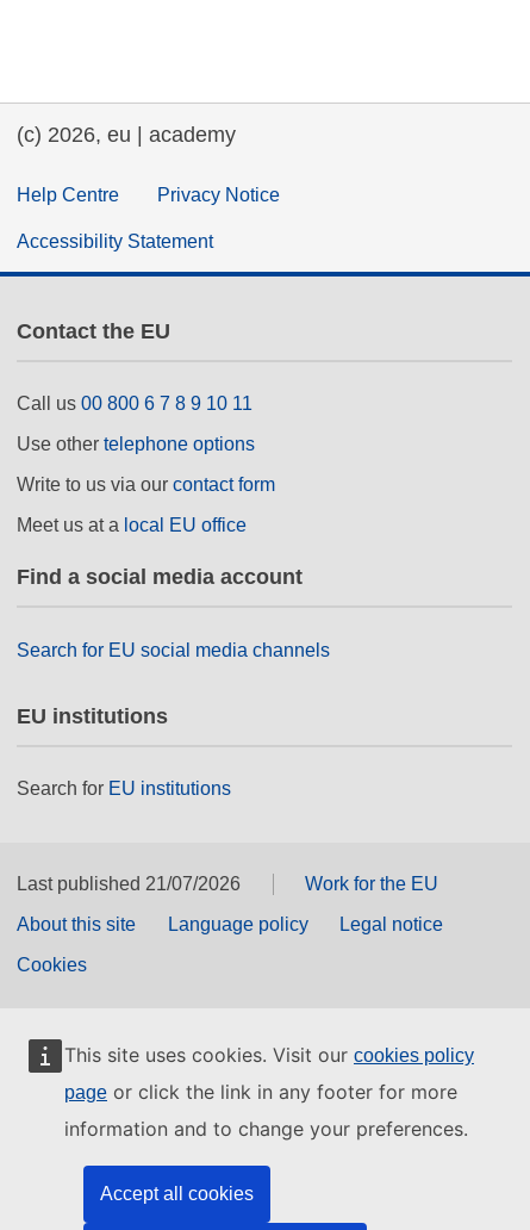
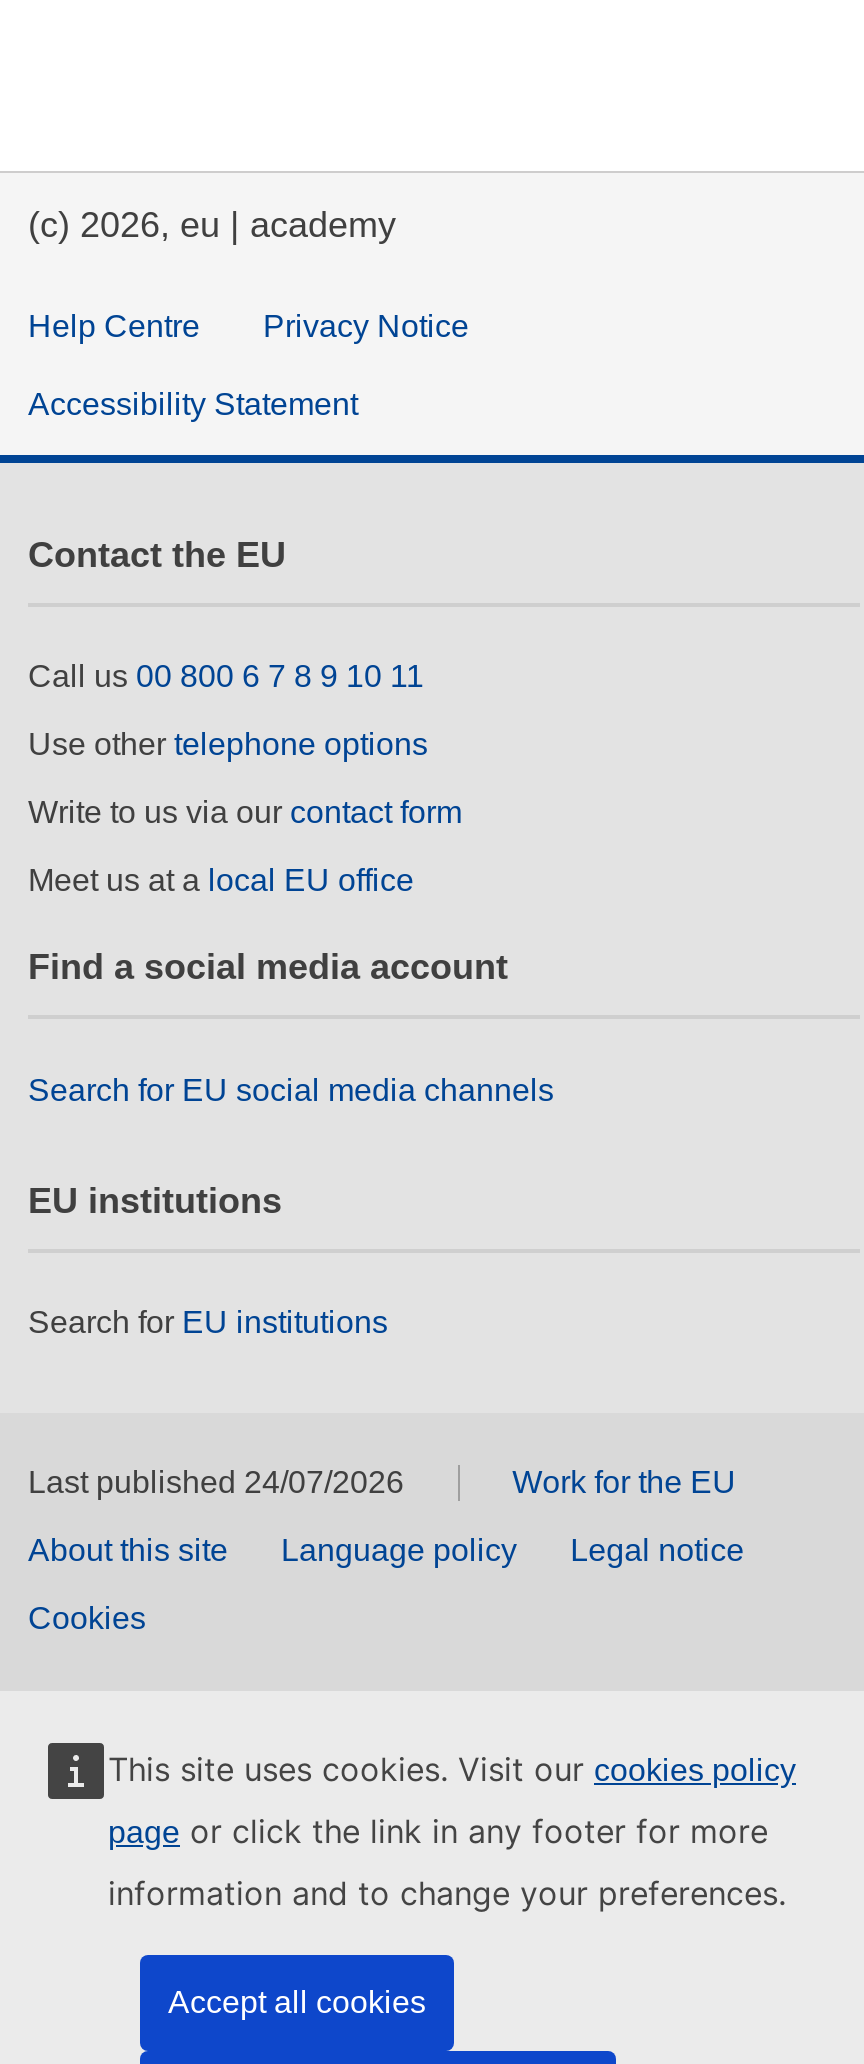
[17,874,241,894] Last published 21/07/2026 -> [28,1466,404,1500] Last published 24/07/2026

